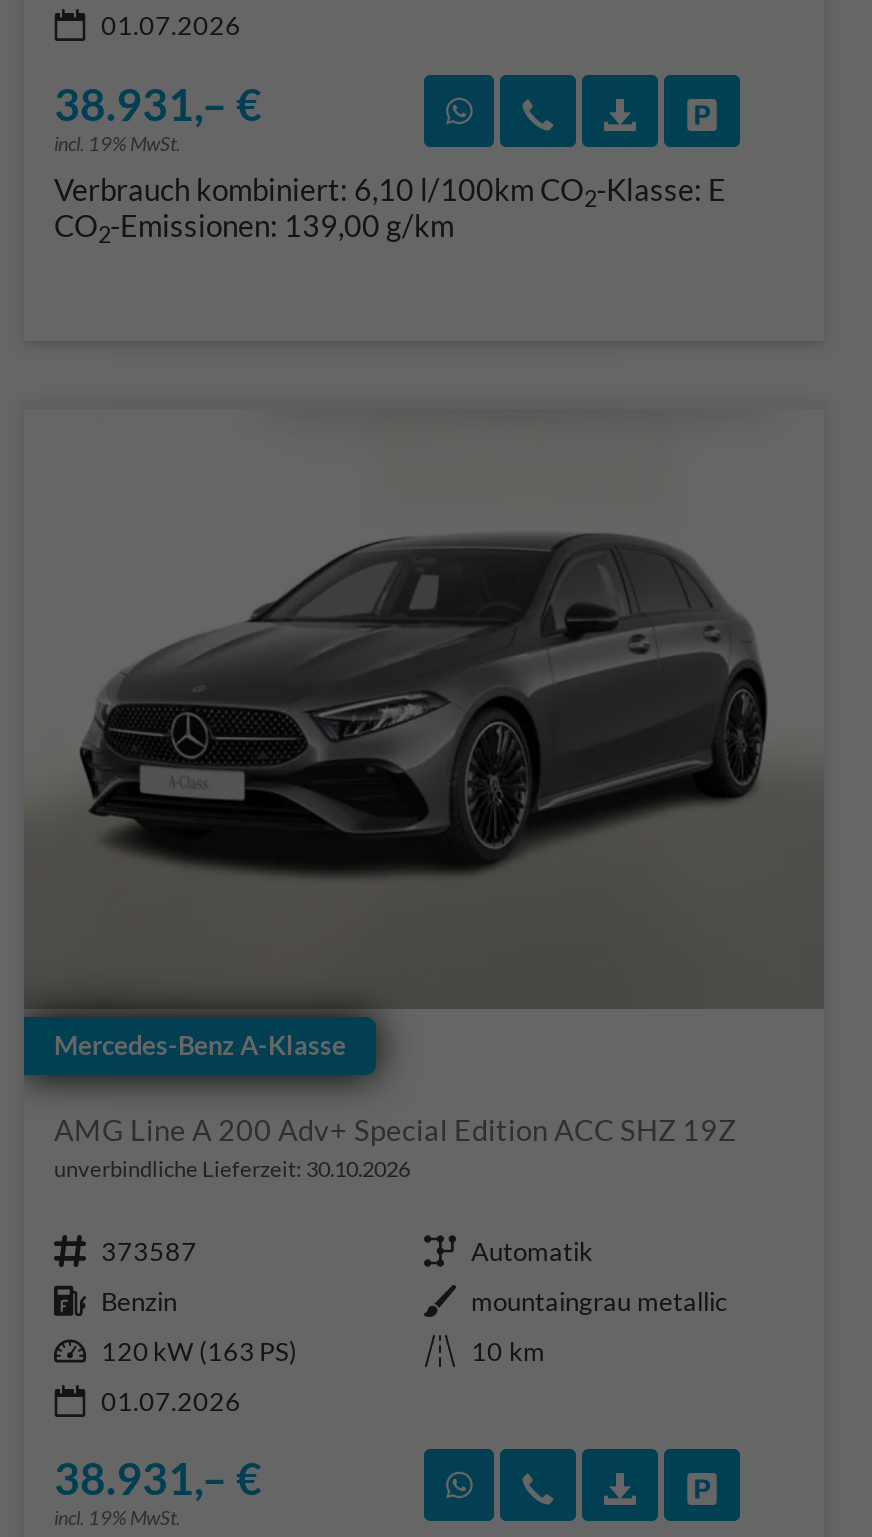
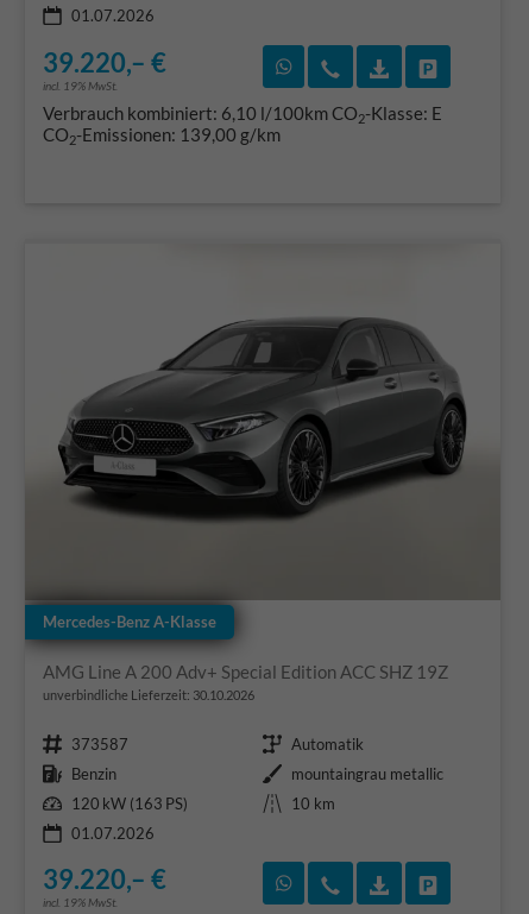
[54,76,262,130] 38.931,– € -> [43,46,166,78] 39.220,– €
[54,1451,262,1505] 38.931,– € -> [43,863,166,895] 39.220,– €

